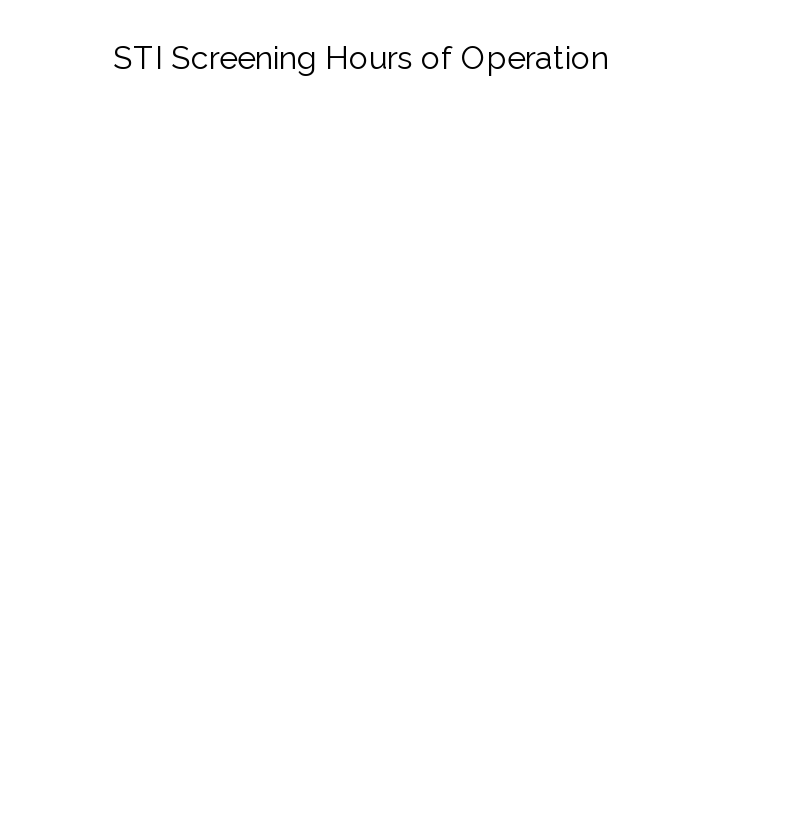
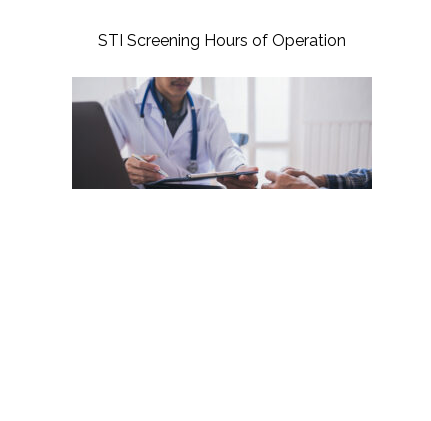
none -> [71,76,373,190] [image]

